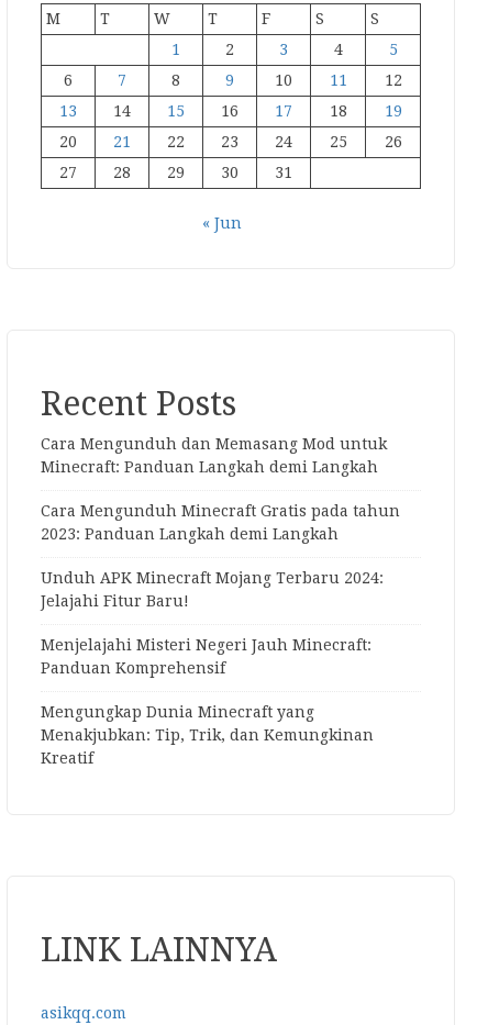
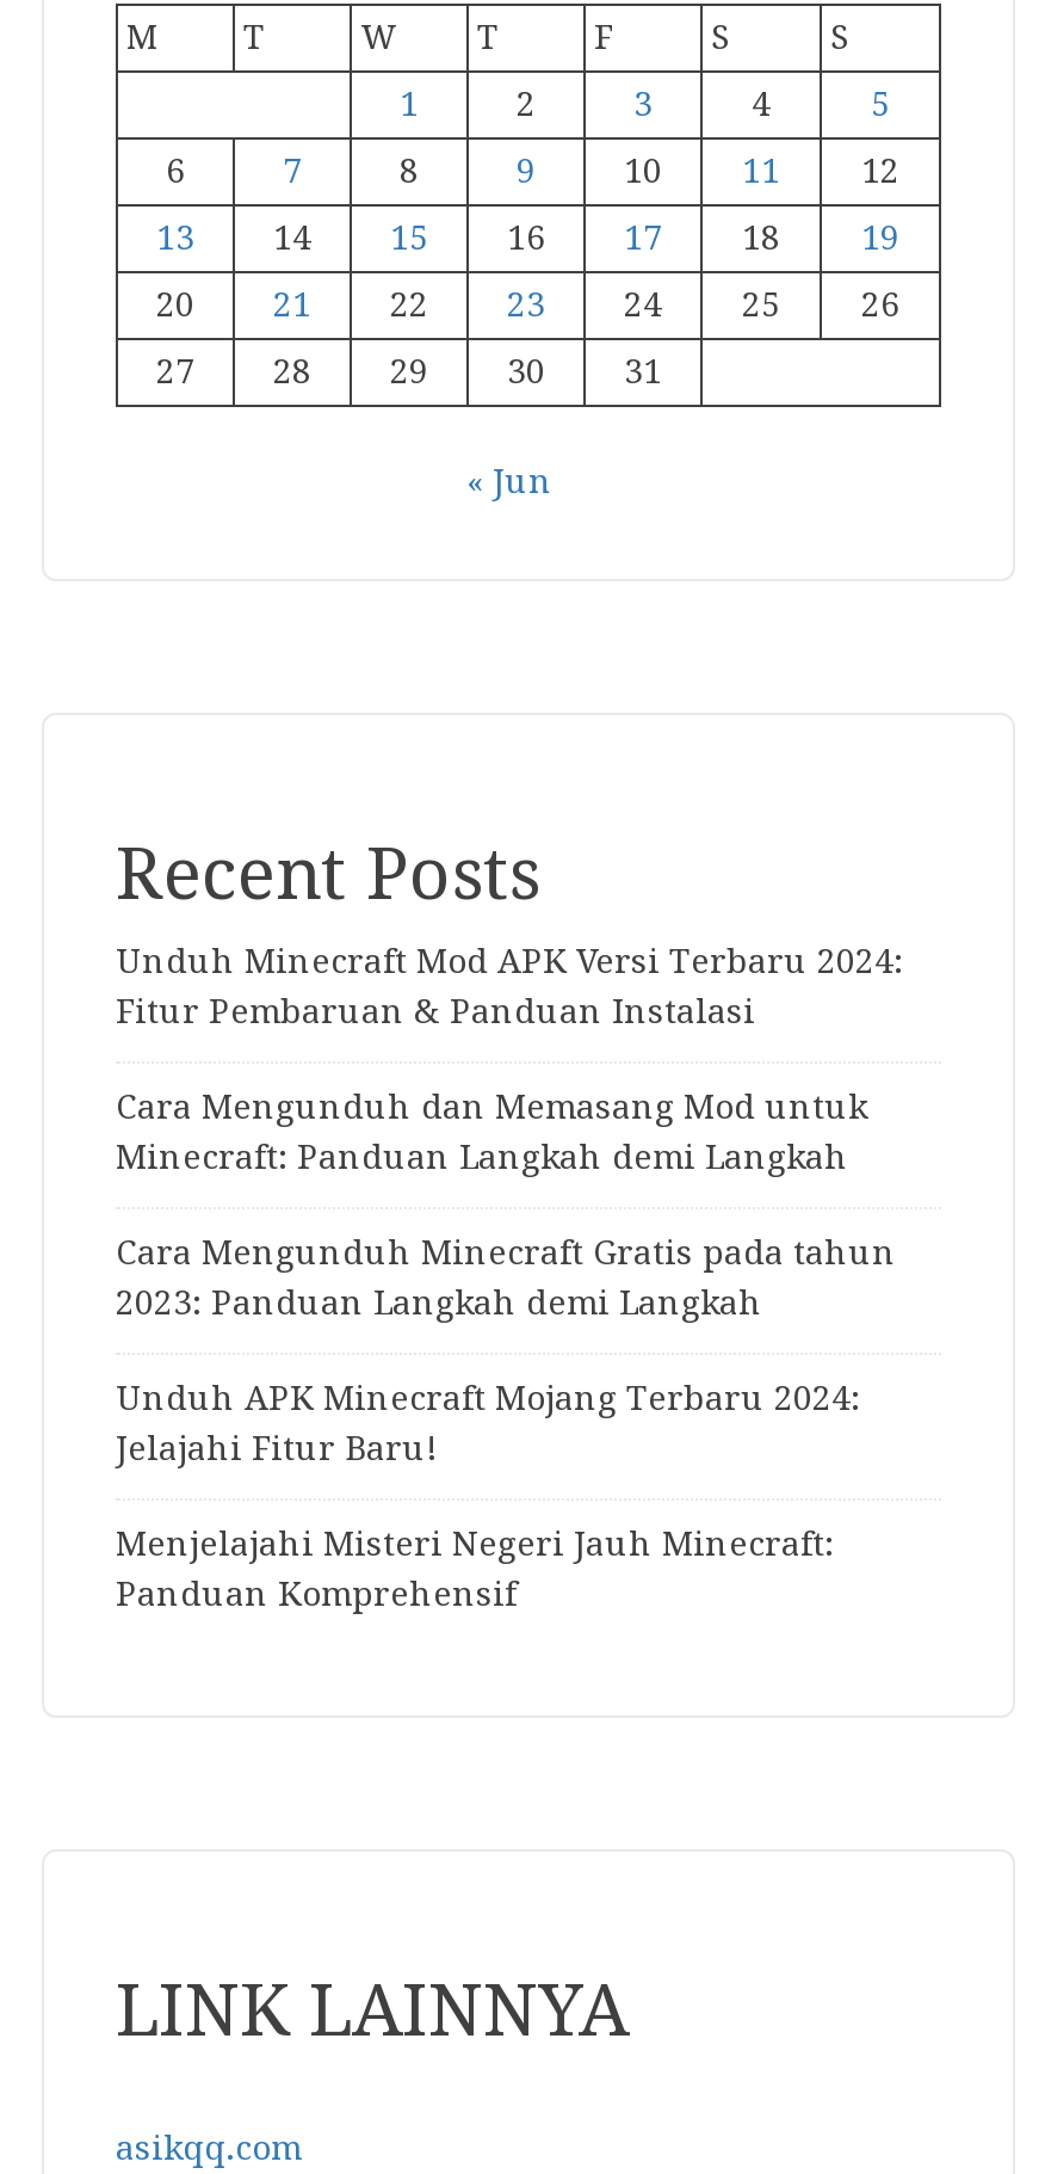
none -> [116,941,903,1030] Unduh Minecraft Mod APK Versi Terbaru 2024: | Fitur Pembaruan & Panduan Instalasi
moved [41,435,400,677] -> [116,1087,896,1612]: Cara Mengunduh dan Memasang Mod untuk | Minecraft: Panduan Langkah demi Langkah | Cara Mengunduh Minecraft Gratis pada tahun | 2023: Panduan Langkah demi Langkah | Unduh APK Minecraft Mojang Terbaru 2024: | Jelajahi Fitur Baru! | Menjelajahi Misteri Negeri Jauh Minecraft: | Panduan Komprehensif
[41,703,374,767] Mengungkap Dunia Minecraft yang | Menakjubkan: Tip, Trik, dan Kemungkinan | Kreatif -> none

